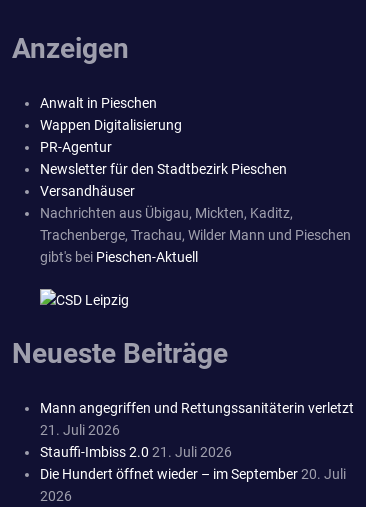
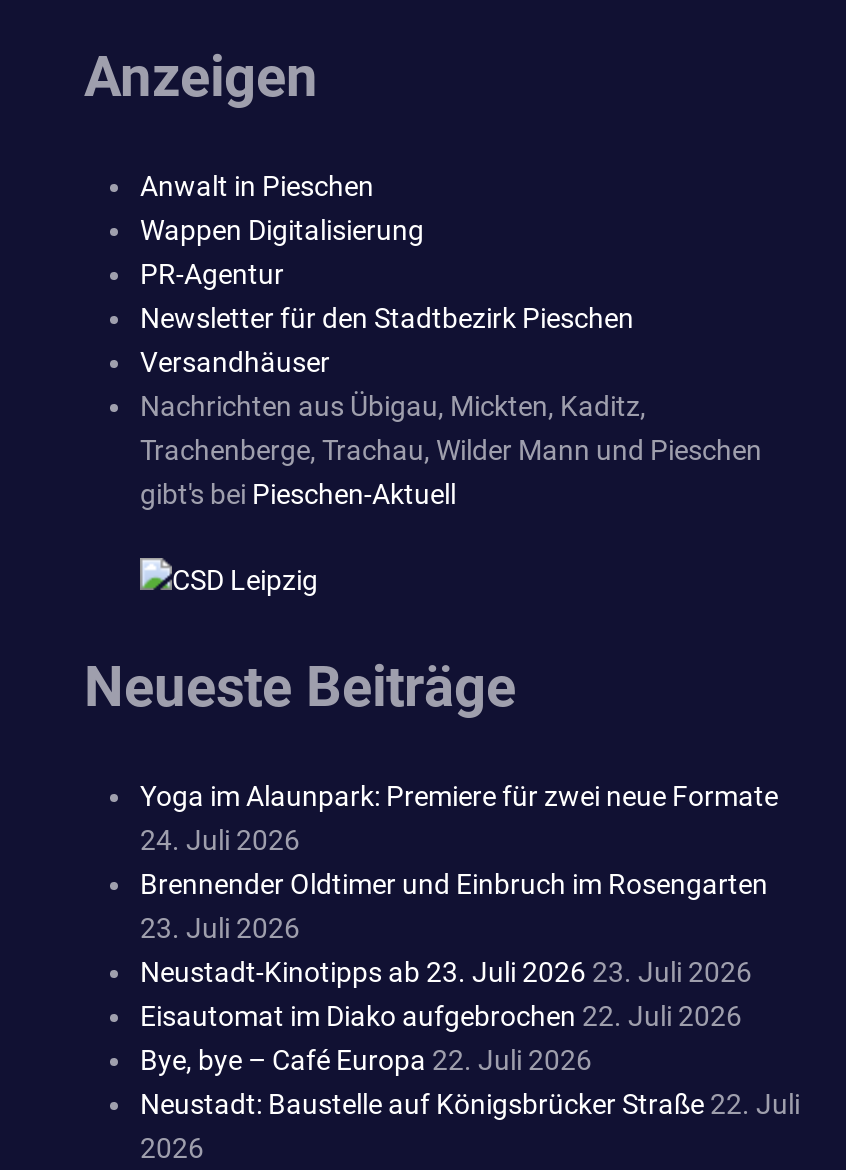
[40,400,354,482] Mann angegriffen und Rettungssanitäterin verletzt | 21. Juli 2026 | Stauffi-Imbiss 2.0 21. Juli 2026 | Die Hundert öffnet wieder – im September 20. Juli -> [140,780,800,1120] Yoga im Alaunpark: Premiere für zwei neue Formate | 24. Juli 2026 | Brennender Oldtimer und Einbruch im Rosengarten | 23. Juli 2026 | Neustadt-Kinotipps ab 23. Juli 2026 23. Juli 2026 | Eisautomat im Diako aufgebrochen 22. Juli 2026 | Bye, bye – Café Europa 22. Juli 2026 | Neustadt: Baustelle auf Königsbrücker Straße 22. Juli

